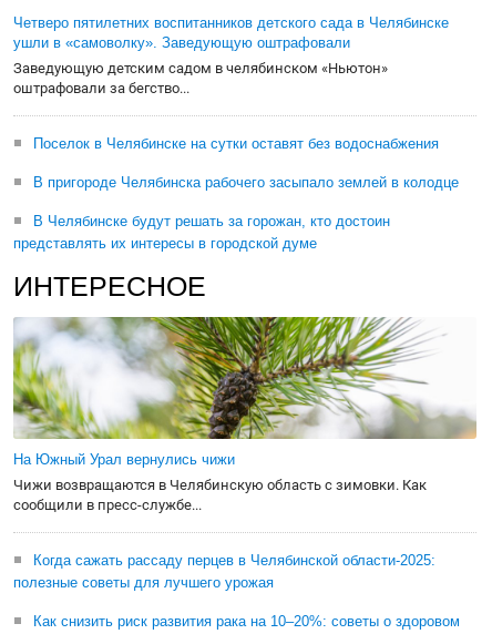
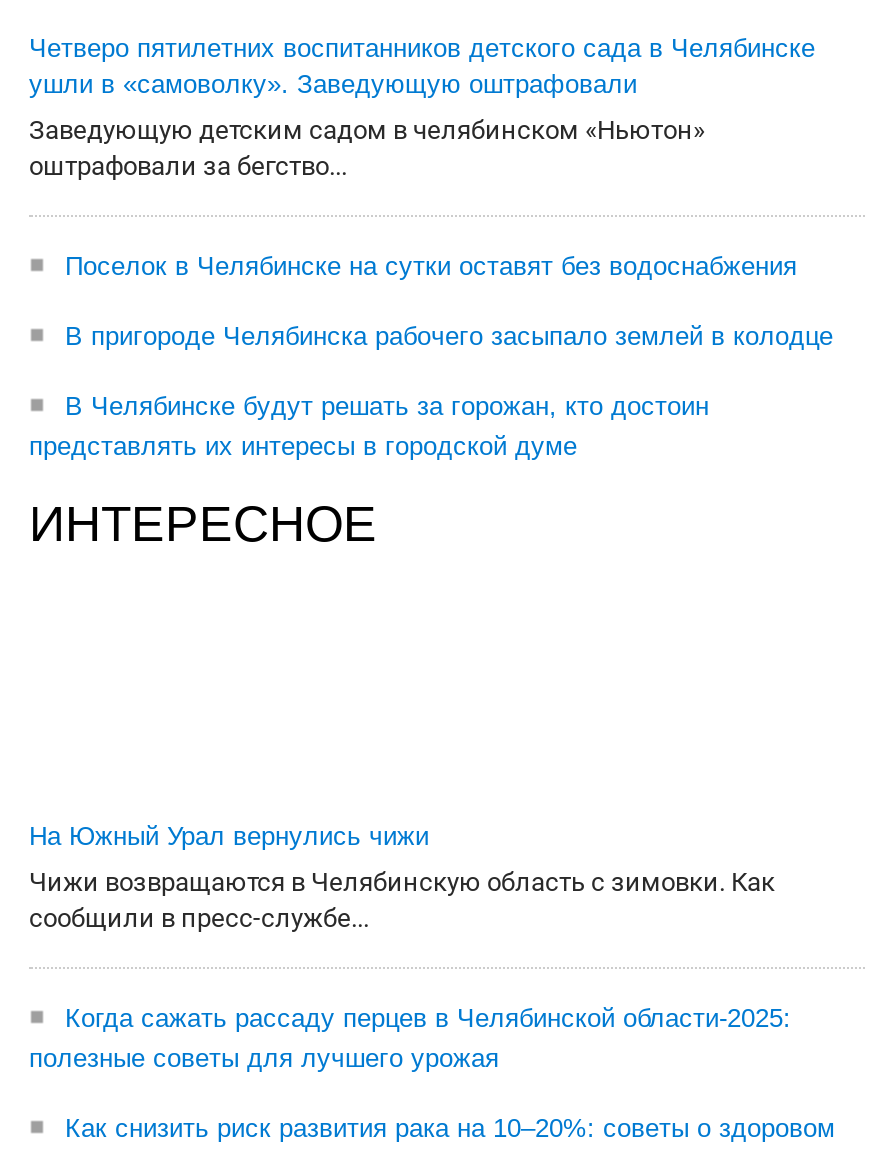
[12,316,478,440] [image] -> none

